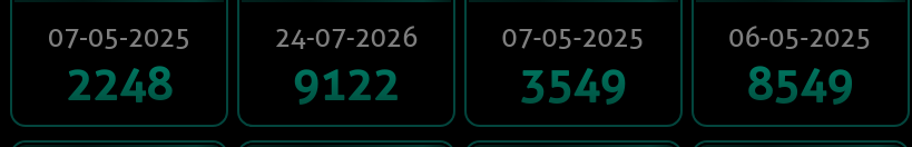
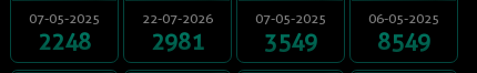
[275,22,417,53] 24-07-2026 -> [142,11,213,26] 22-07-2026
[293,58,400,111] 9122 -> [151,29,204,55] 2981

